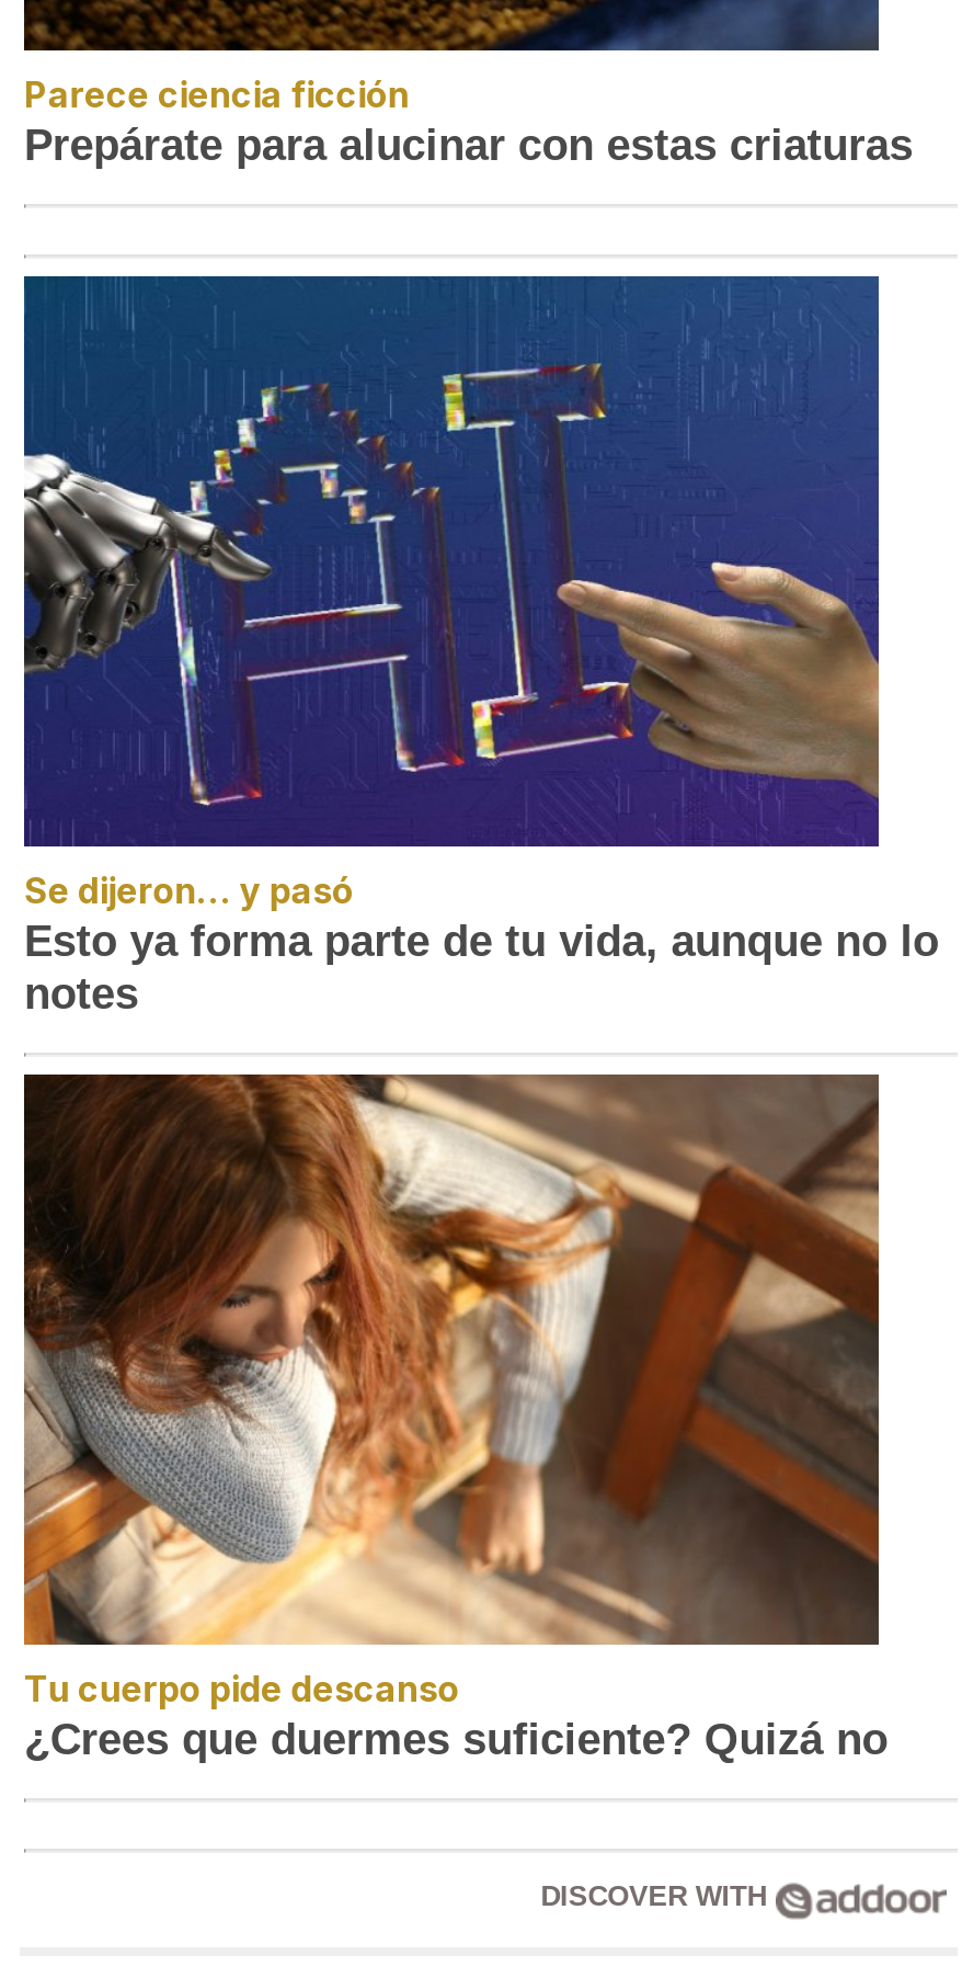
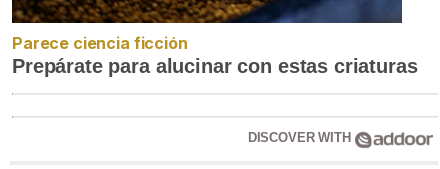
[22,274,939,1018] [image] | Se dijeron… y pasó | Esto ya forma parte de tu vida, aunque no lo | notes -> none
[22,1072,888,1764] [image] | Tu cuerpo pide descanso | ¿Crees que duermes suficiente? Quizá no -> none

